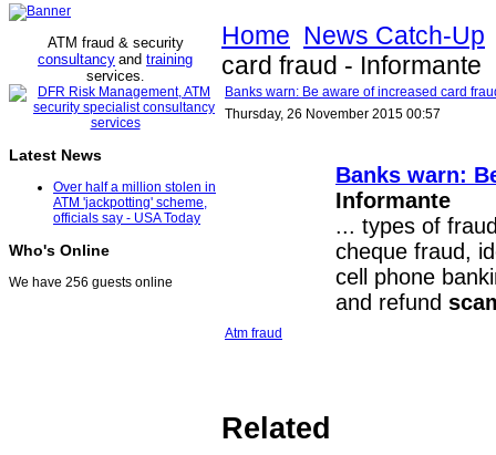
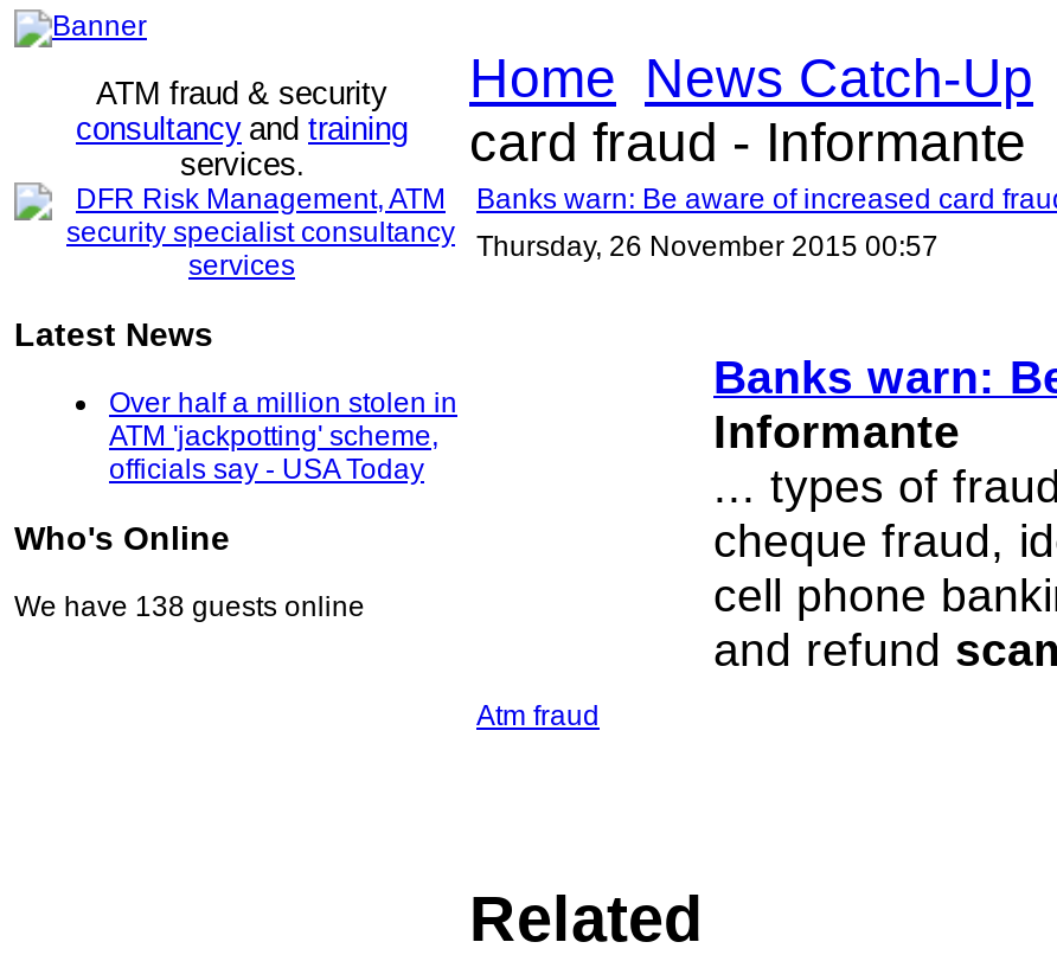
[9,275,173,290] We have 256 guests online -> [14,590,365,624] We have 138 guests online

